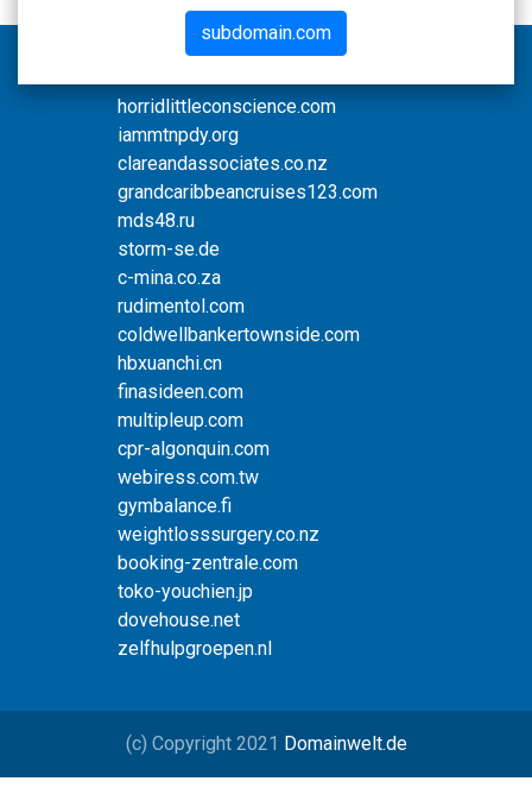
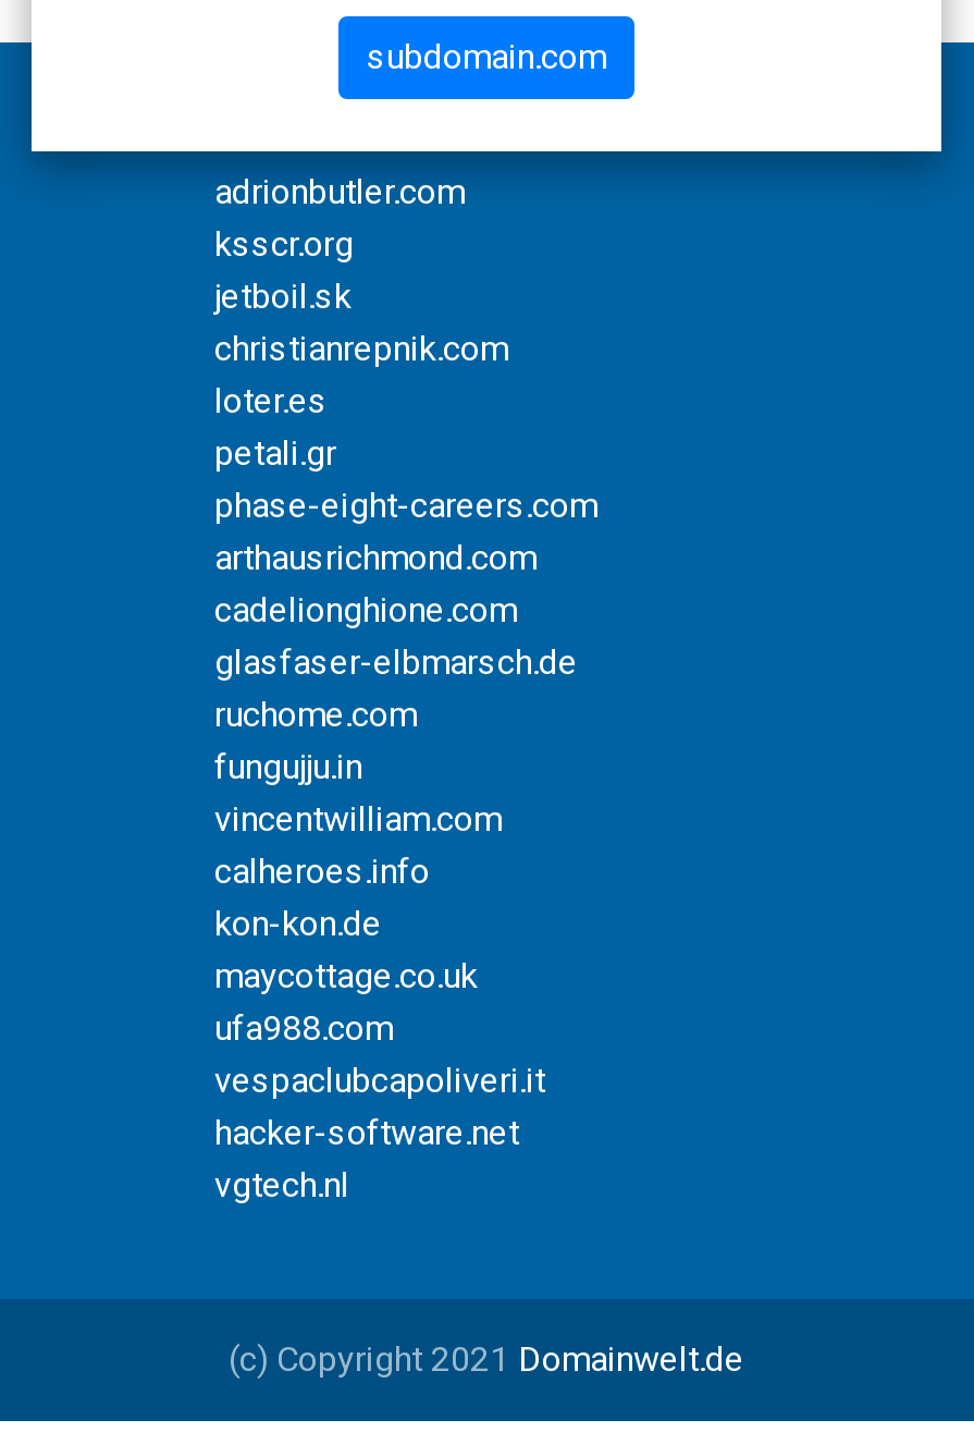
[118,95,378,660] horridlittleconscience.com | iammtnpdy.org | clareandassociates.co.nz | grandcaribbeancruises123.com | mds48.ru | storm-se.de | c-mina.co.za | rudimentol.com | coldwellbankertownside.com | hbxuanchi.cn | finasideen.com | multipleup.com | cpr-algonquin.com | webiress.com.tw | gymbalance.fi | weightlosssurgery.co.nz | booking-zentrale.com | toko-youchien.jp | dovehouse.net | zelfhulpgroepen.nl -> [214,171,597,1205] adrionbutler.com | ksscr.org | jetboil.sk | christianrepnik.com | loter.es | petali.gr | phase-eight-careers.com | arthausrichmond.com | cadelionghione.com | glasfaser-elbmarsch.de | ruchome.com | fungujju.in | vincentwilliam.com | calheroes.info | kon-kon.de | maycottage.co.uk | ufa988.com | vespaclubcapoliveri.it | hacker-software.net | vgtech.nl

